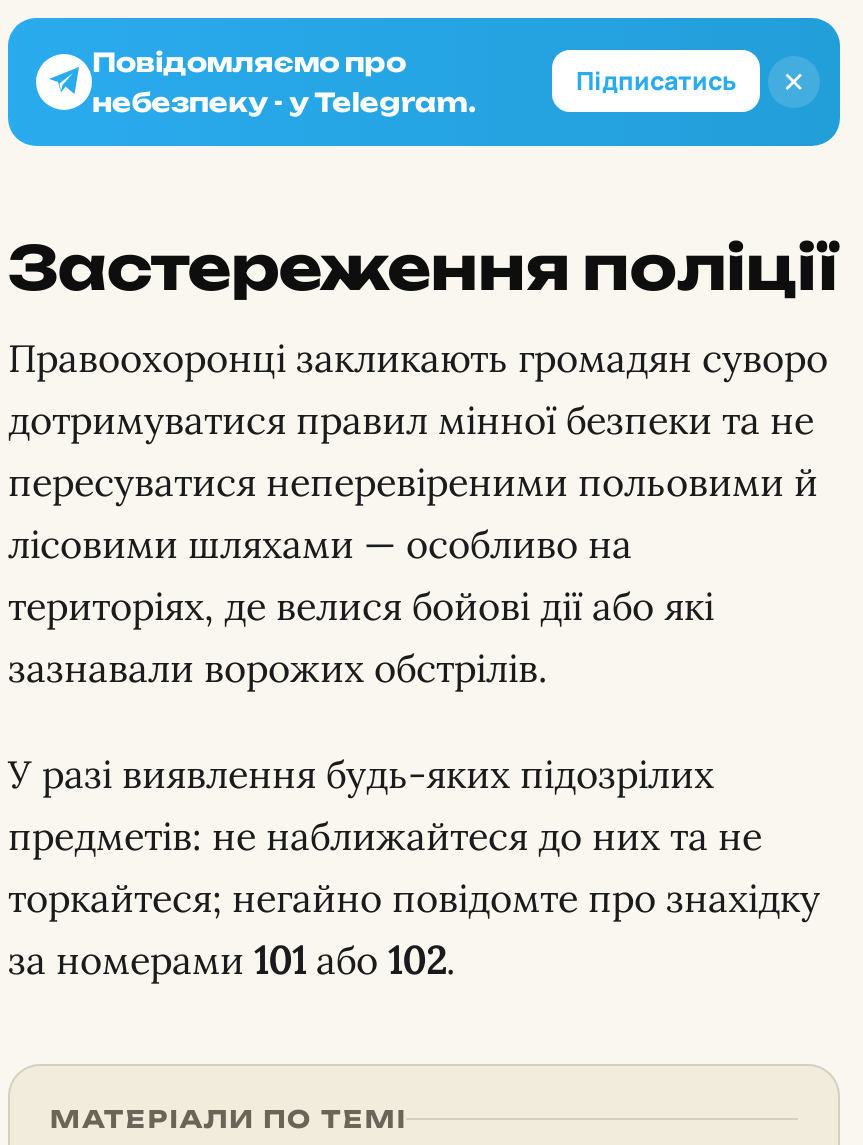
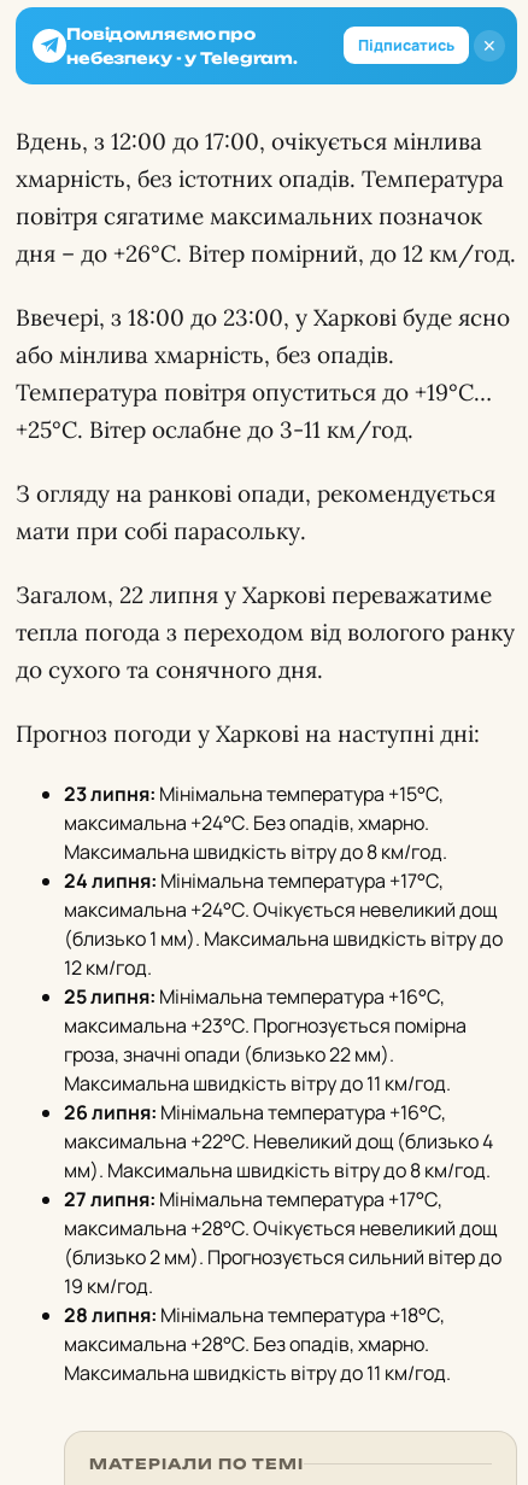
[8,230,838,984] Застереження поліції | Правоохоронці закликають громадян суворо | дотримуватися правил мінної безпеки та не | пересуватися неперевіреними польовими й | лісовими шляхами — особливо на | територіях, де велися бойові дії або які | зазнавали ворожих обстрілів. | У разі виявлення будь-яких підозрілих | предметів: не наближайтеся до них та не | торкайтеся; негайно повідомте про знахідку | за номерами 101 або 102. -> [16,127,516,1386] Вдень, з 12:00 до 17:00, очікується мінлива | хмарність, без істотних опадів. Температура | повітря сягатиме максимальних позначок | дня – до +26°С. Вітер помірний, до 12 км/год. | Ввечері, з 18:00 до 23:00, у Харкові буде ясно | або мінлива хмарність, без опадів. | Температура повітря опуститься до +19°С… | +25°С. Вітер ослабне до 3-11 км/год. | З огляду на ранкові опади, рекомендується | мати при собі парасольку. | Загалом, 22 липня у Харкові переважатиме | тепла погода з переходом від вологого ранку | до сухого та сонячного дня. | Прогноз погоди у Харкові на наступні дні: | 23 липня: Мінімальна температура +15°С, | максимальна +24°С. Без опадів, хмарно. | Максимальна швидкість вітру до 8 км/год. | 24 липня: Мінімальна температура +17°С, | максимальна +24°С. Очікується невеликий дощ | (близько 1 мм). Максимальна швидкість вітру до | 12 км/год. | 25 липня: Мінімальна температура +16°С, | максимальна +23°С. Прогнозується помірна | гроза, значні опади (близько 22 мм). | Максимальна швидкість вітру до 11 км/год. | 26 липня: Мінімальна температура +16°С, | максимальна +22°С. Невеликий дощ (близько 4 | мм). Максимальна швидкість вітру до 8 км/год. | 27 липня: Мінімальна температура +17°С, | максимальна +28°С. Очікується невеликий дощ | (близько 2 мм). Прогнозується сильний вітер до | 19 км/год. | 28 липня: Мінімальна температура +18°С, | максимальна +28°С. Без опадів, хмарно. | Максимальна швидкість вітру до 11 км/год.

